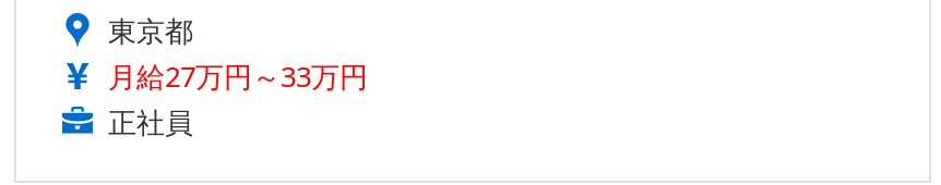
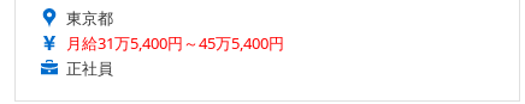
[108,57,368,96] 月給27万円～33万円 -> [66,32,284,54] 月給31万5,400円～45万5,400円

